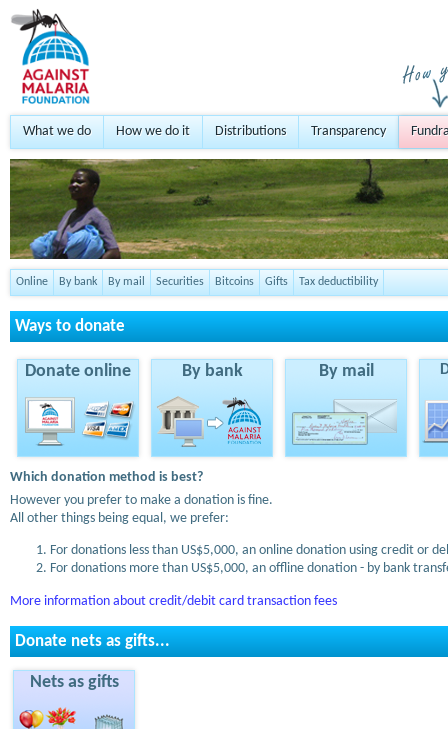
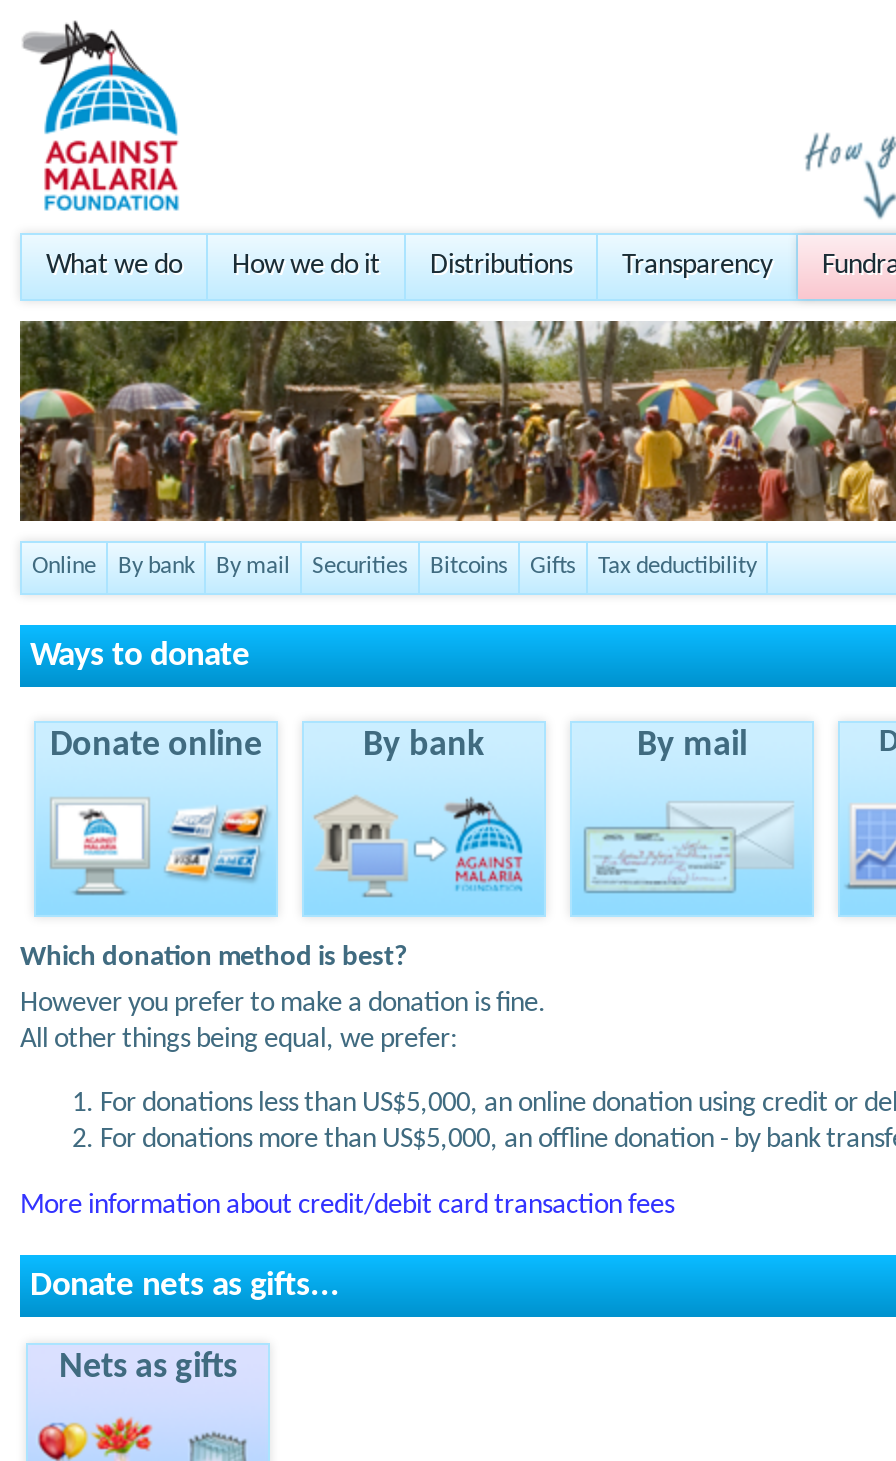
[10,158,445,260] [image] -> [20,321,890,523] [image]

